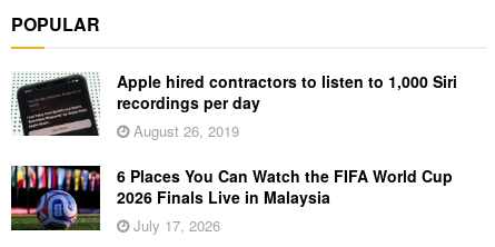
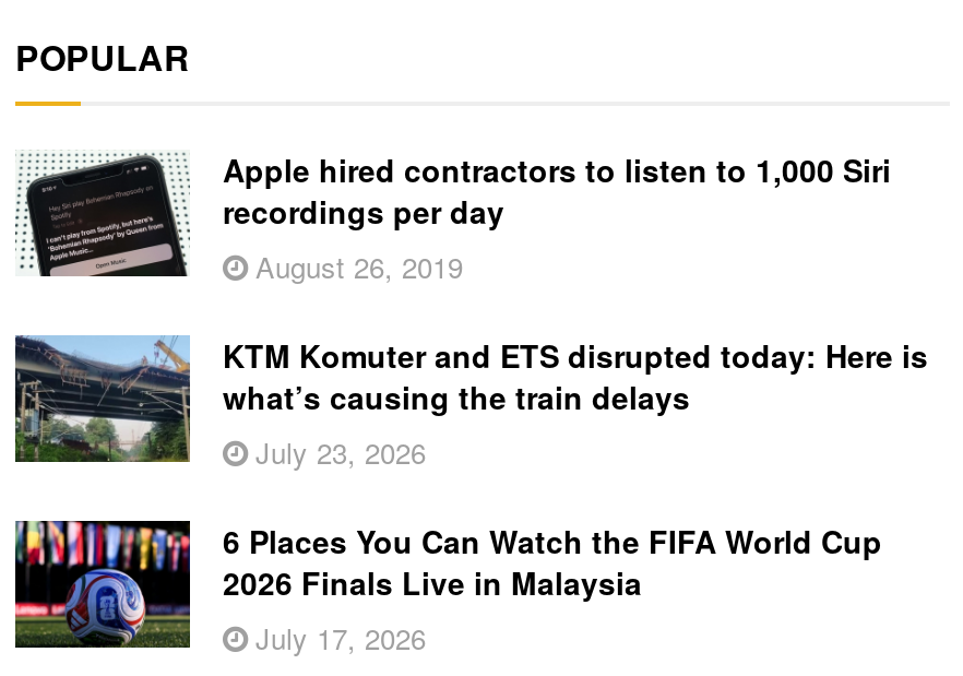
none -> [15,334,928,474] [image] | KTM Komuter and ETS disrupted today: Here is | what’s causing the train delays | July 23, 2026

